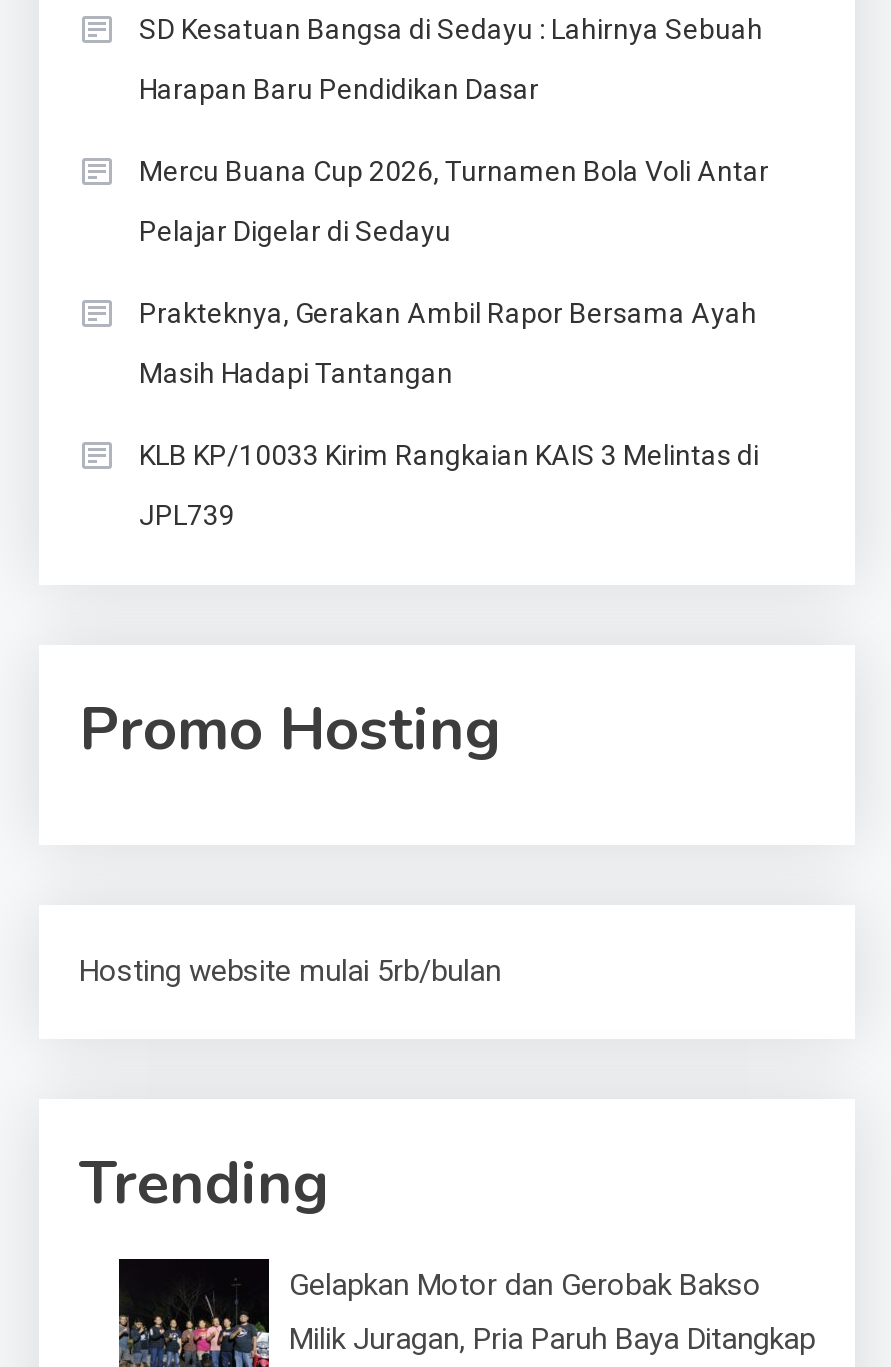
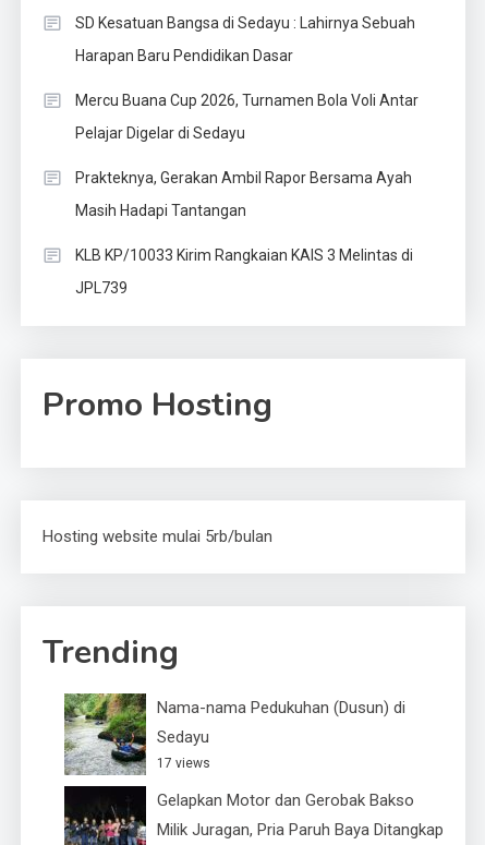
none -> [63,692,405,776] [image] | Nama-nama Pedukuhan (Dusun) di | Sedayu | 17 views

